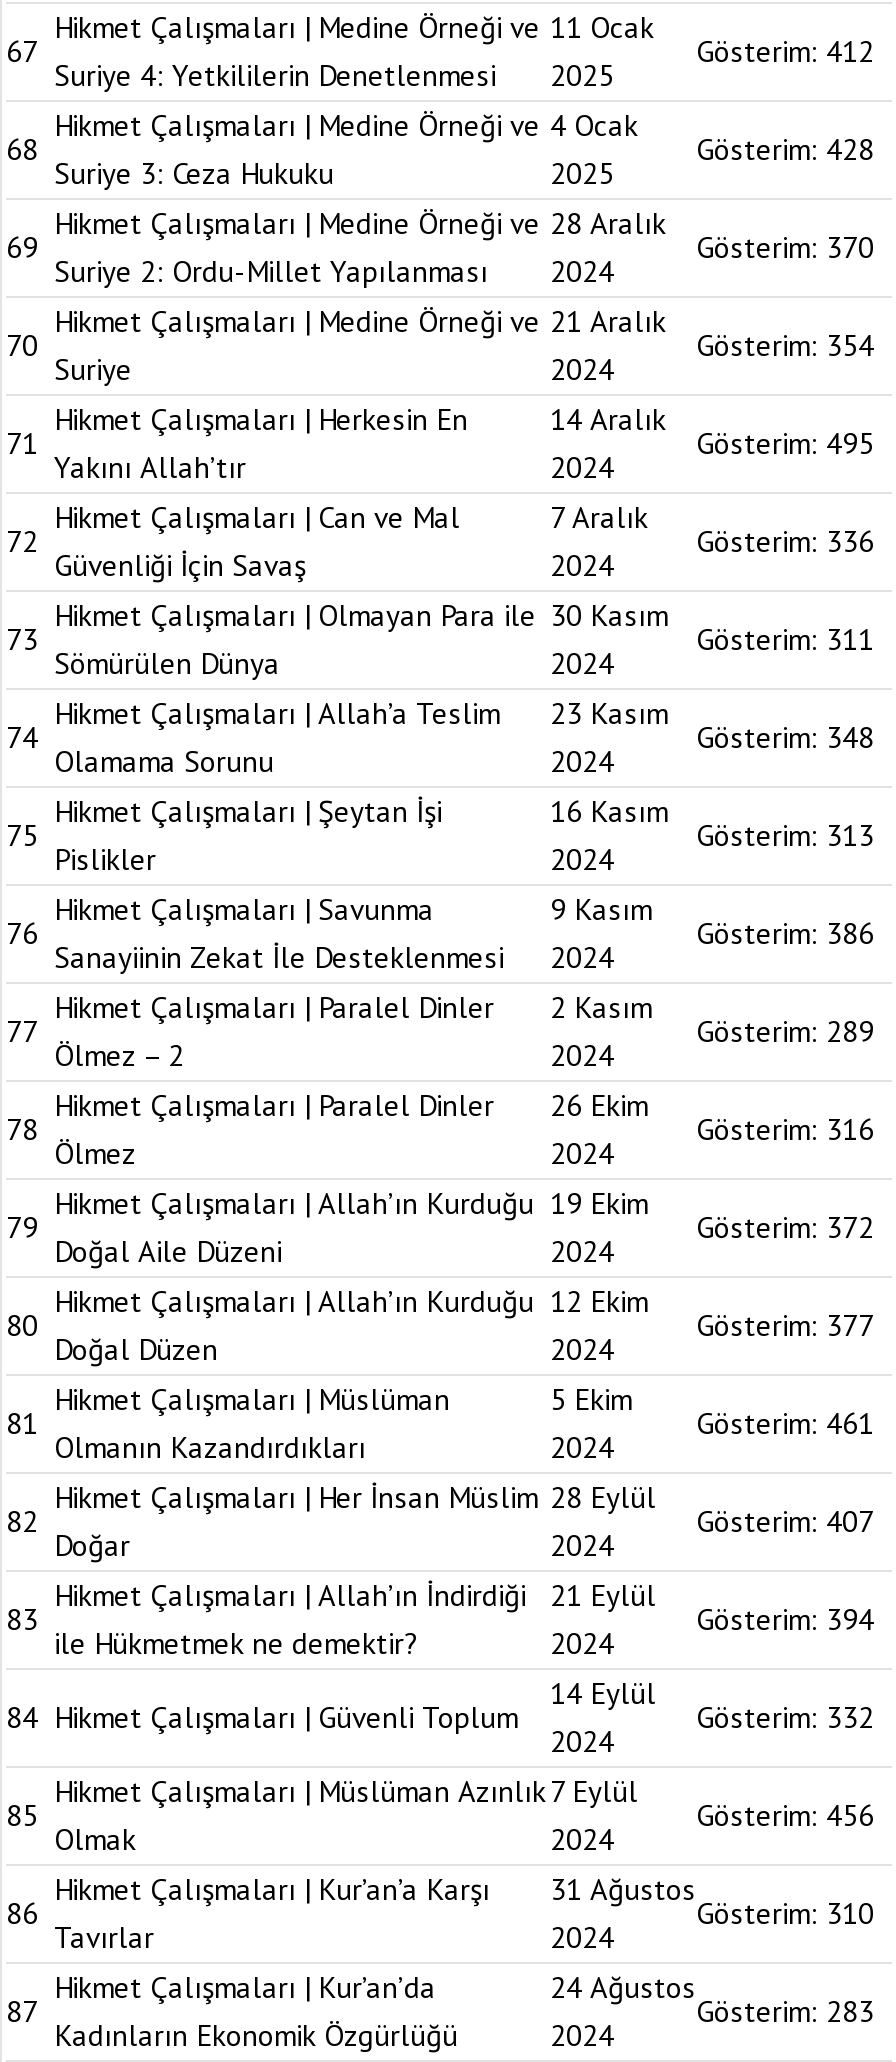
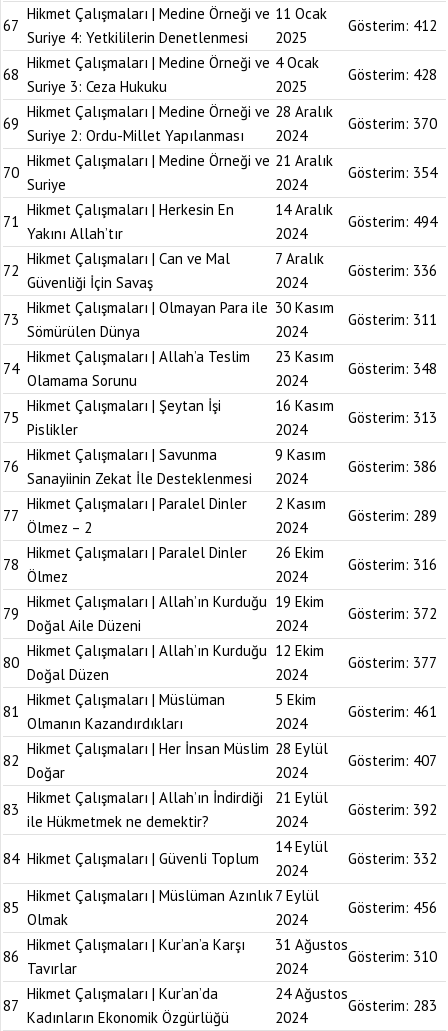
[696,424,874,462] Gösterim: 495 -> [348,212,437,231] Gösterim: 494
[696,1600,874,1638] Gösterim: 394 -> [348,800,437,819] Gösterim: 392

